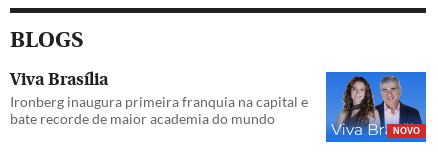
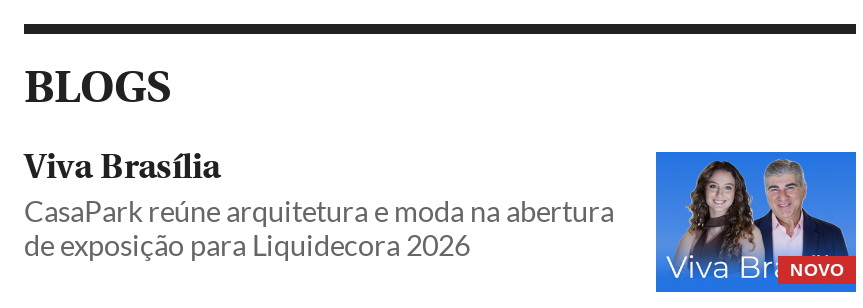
[10,93,308,127] Ironberg inaugura primeira franquia na capital e | bate recorde de maior academia do mundo -> [24,194,614,262] CasaPark reúne arquitetura e moda na abertura | de exposição para Liquidecora 2026

